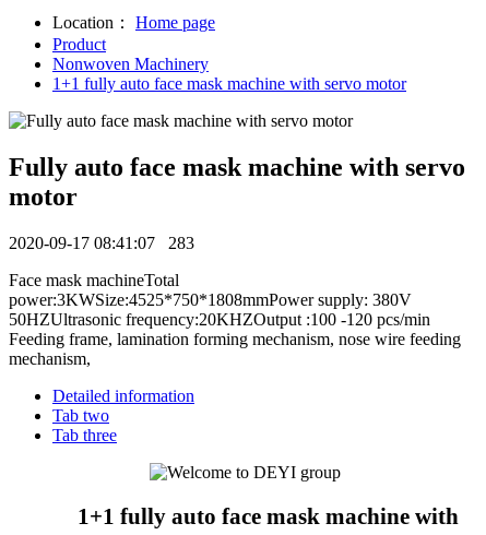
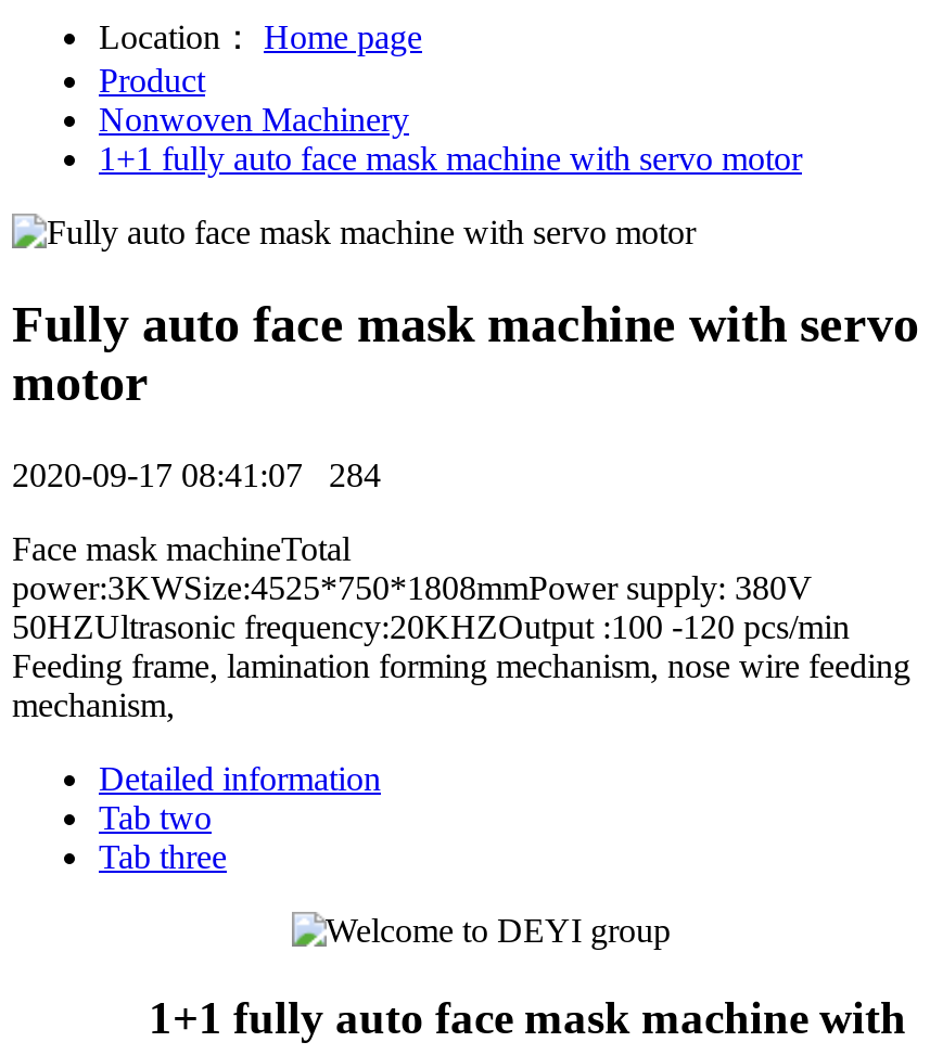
[9,233,194,252] 2020-09-17 08:41:07 283 -> [12,456,381,493] 2020-09-17 08:41:07 284

